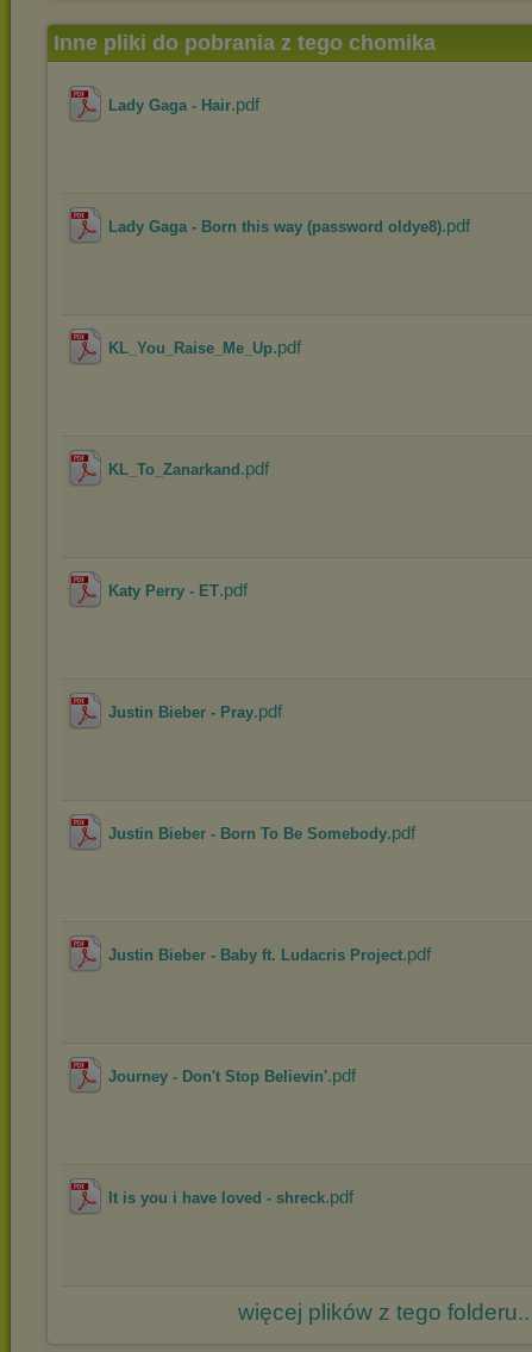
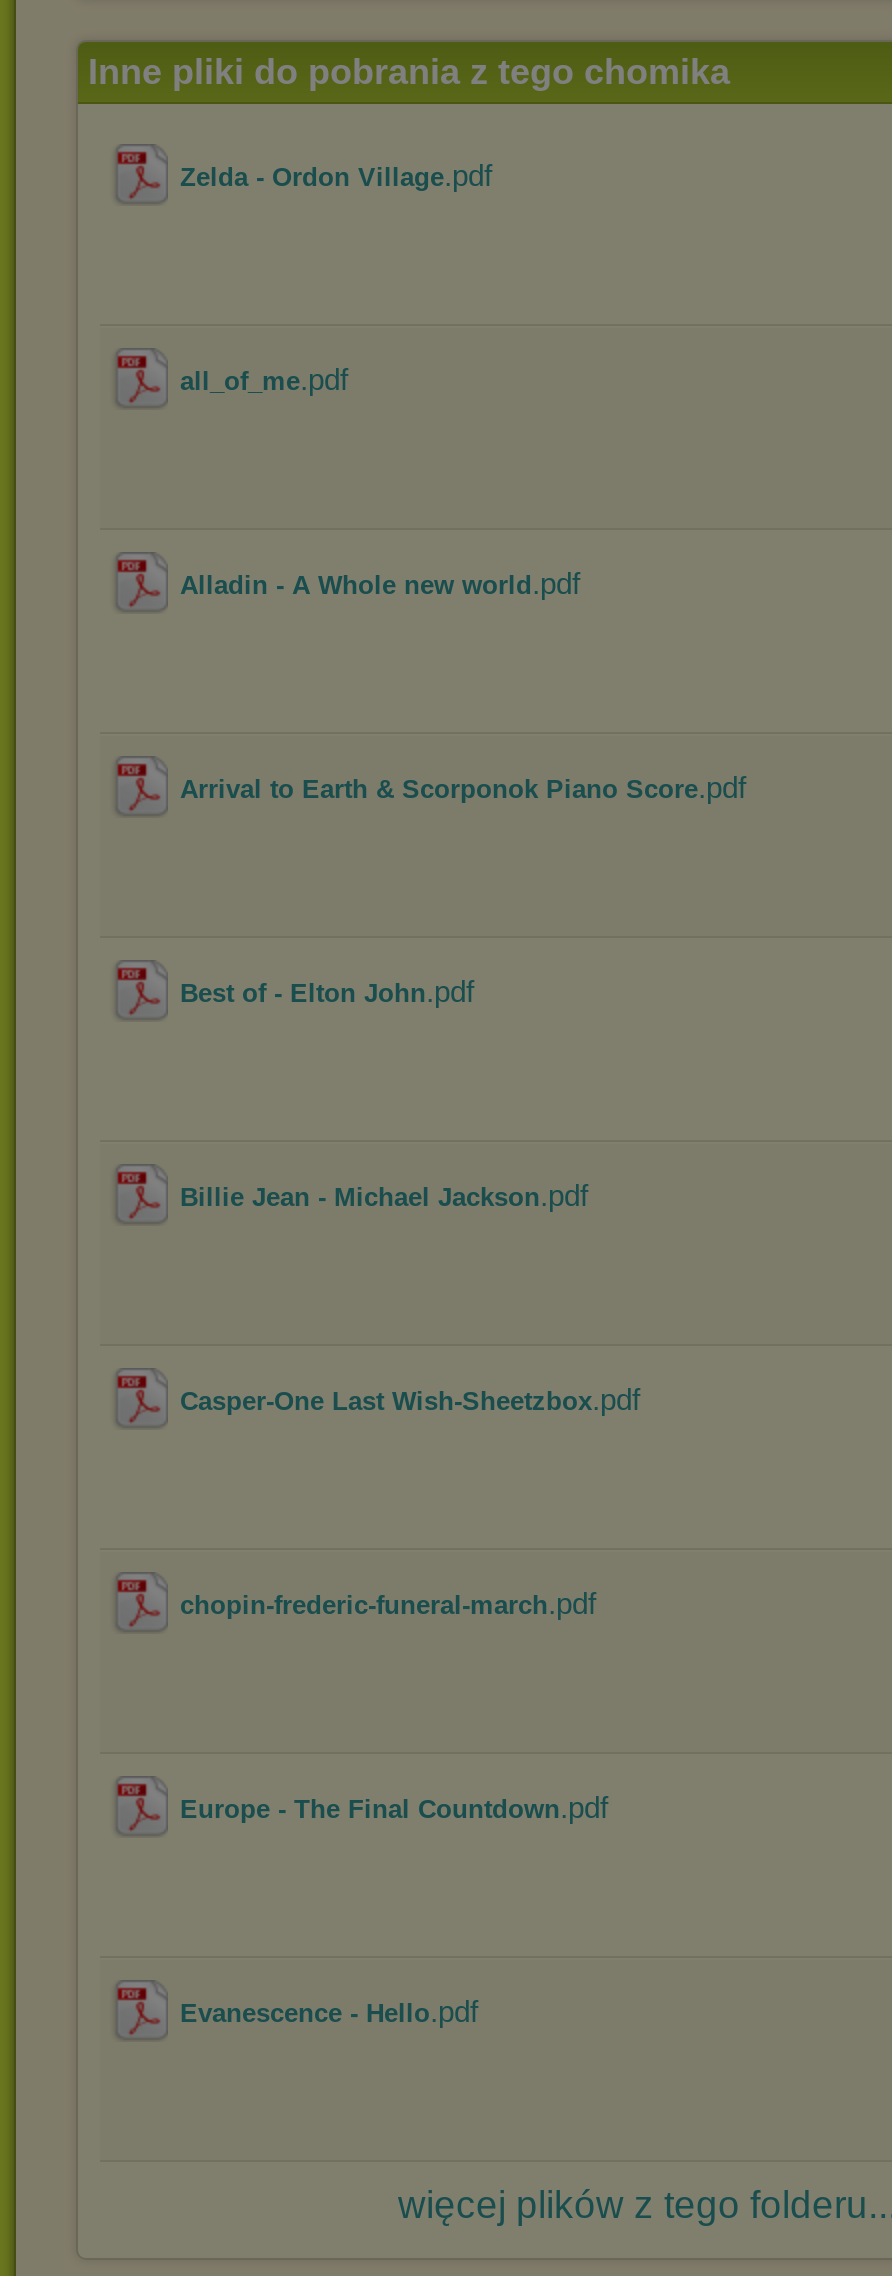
[108,94,259,114] Lady Gaga - Hair.pdf -> [180,158,492,192] Zelda - Ordon Village.pdf
[108,215,470,236] Lady Gaga - Born this way (password oldye8).pdf -> [180,362,348,396] all_of_me.pdf
[108,337,301,357] KL_You_Raise_Me_Up.pdf -> [180,566,580,600] Alladin - A Whole new world.pdf
[108,458,269,478] KL_To_Zanarkand.pdf -> [180,770,746,804] Arrival to Earth & Scorponok Piano Score.pdf
[108,580,248,600] Katy Perry - ET.pdf -> [180,974,474,1008] Best of - Elton John.pdf
[108,701,282,721] Justin Bieber - Pray.pdf -> [180,1178,588,1212] Billie Jean - Michael Jackson.pdf
[108,822,415,843] Justin Bieber - Born To Be Somebody.pdf -> [180,1382,640,1416] Casper-One Last Wish-Sheetzbox.pdf
[108,944,431,964] Justin Bieber - Baby ft. Ludacris Project.pdf -> [180,1586,596,1620] chopin-frederic-funeral-march.pdf
[108,1065,356,1085] Journey - Don't Stop Believin'.pdf -> [180,1790,608,1824] Europe - The Final Countdown.pdf
[108,1187,353,1207] It is you i have loved - shreck.pdf -> [180,1994,478,2028] Evanescence - Hello.pdf

